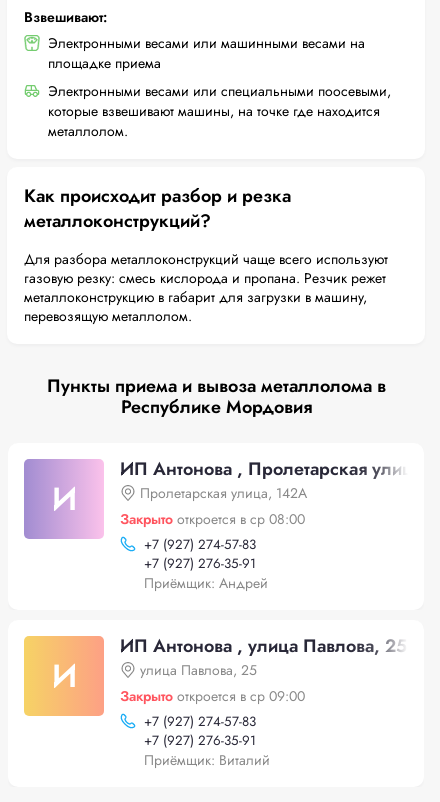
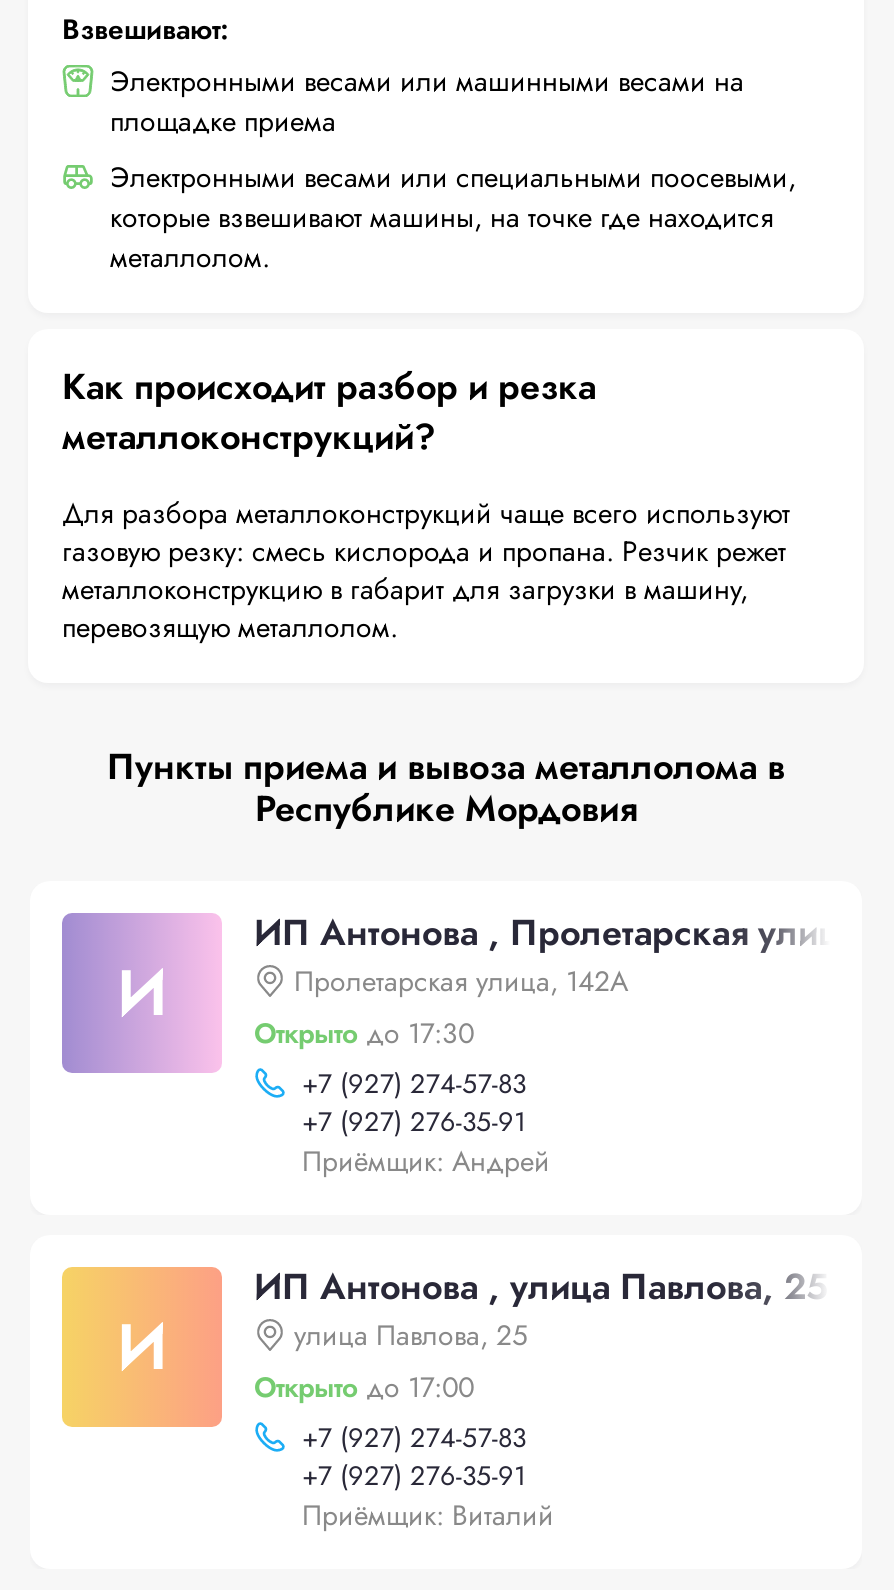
[120,509,305,529] Закрыто откроется в ср 08:00 -> [254,1013,474,1053] Открыто до 17:30
[120,686,305,706] Закрыто откроется в ср 09:00 -> [254,1367,474,1407] Открыто до 17:00

